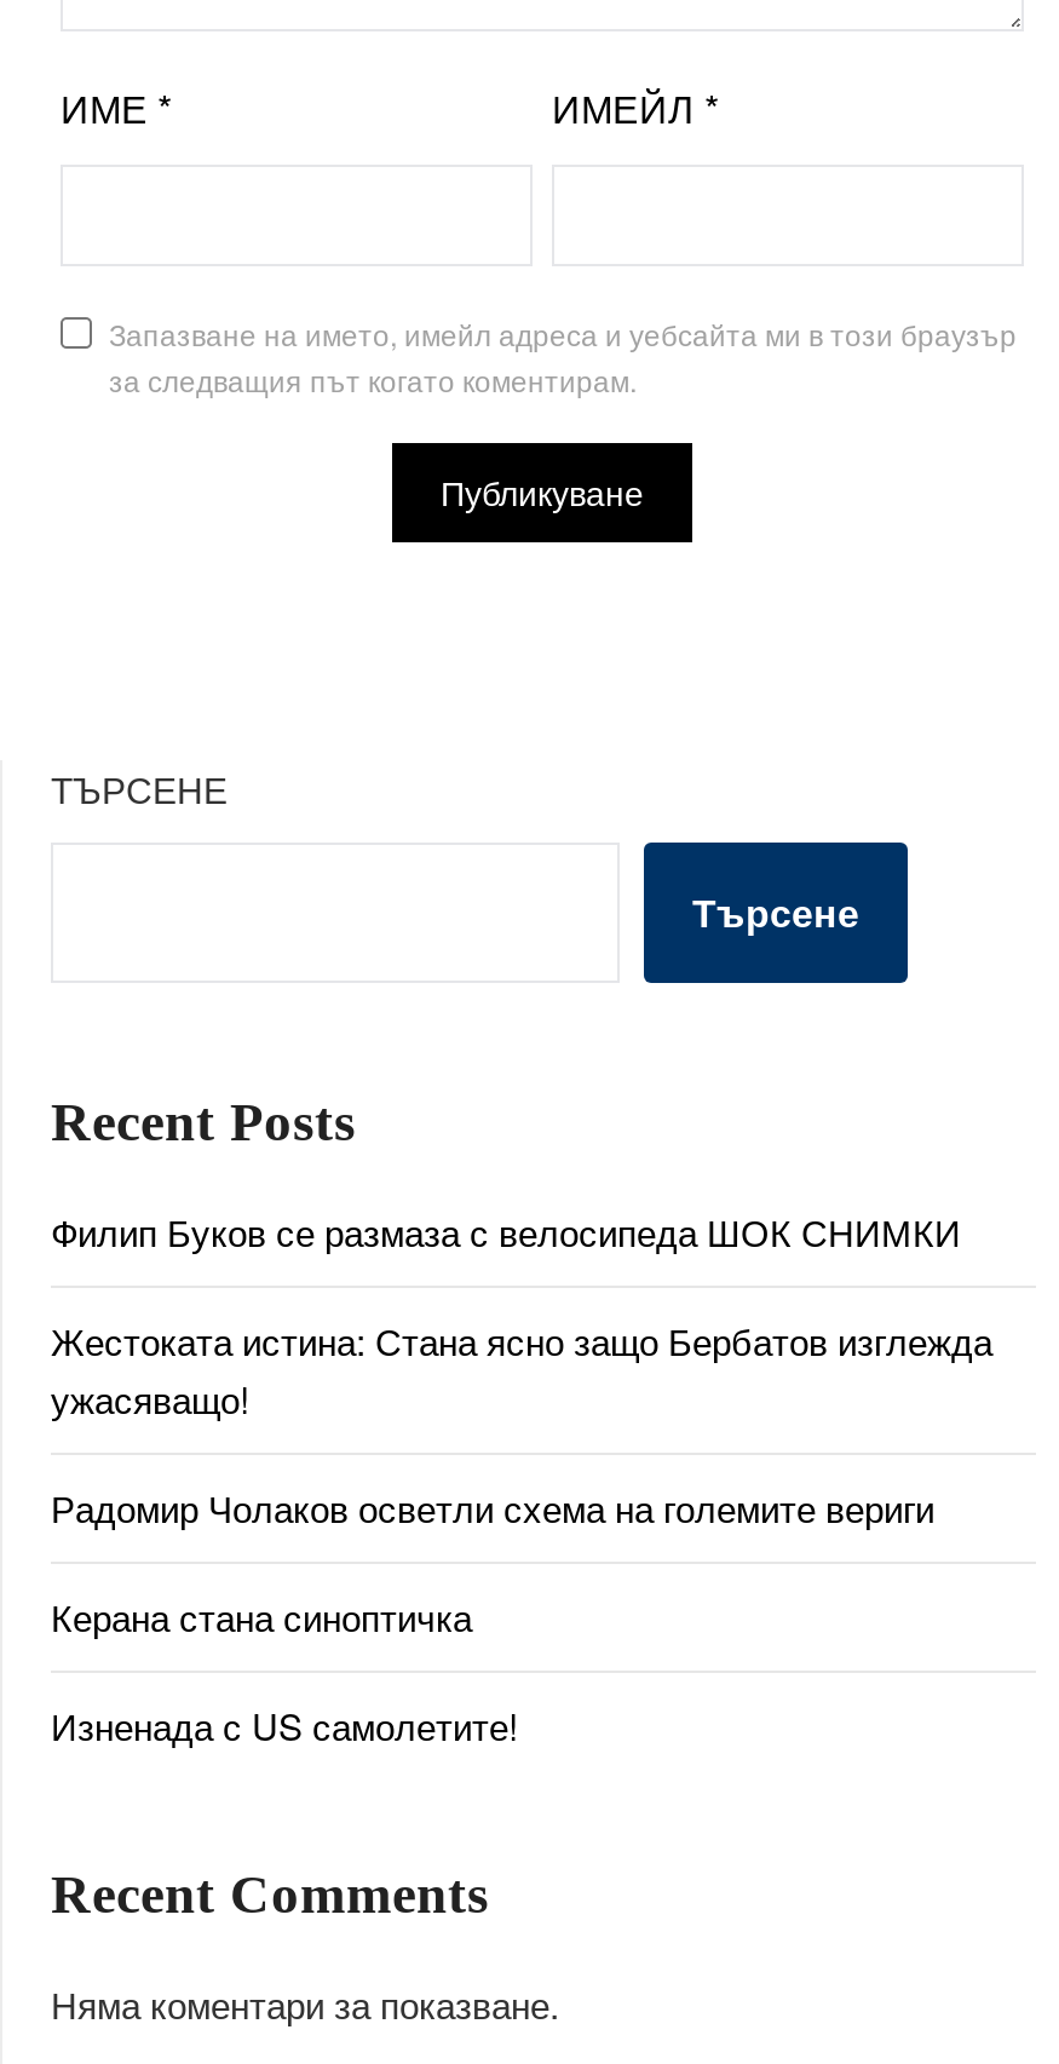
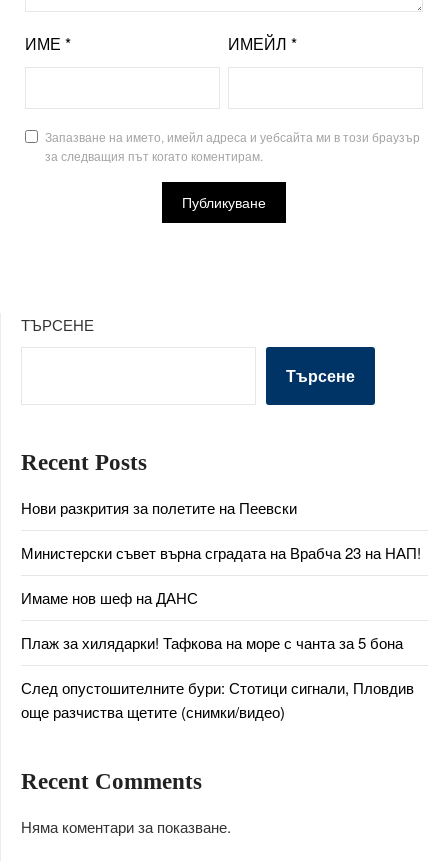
[51,1206,961,1257] Филип Буков се размаза с велосипеда ШОК СНИМКИ -> [21,497,297,518] Нови разкрития за полетите на Пеевски
[51,1315,992,1424] Жестоката истина: Стана ясно защо Бербатов изглежда | ужасяващо! -> [21,542,421,563] Министерски съвет върна сградата на Врабча 23 на НАП!
[51,1482,934,1533] Радомир Чолаков осветли схема на големите вериги -> [21,587,198,608] Имаме нов шеф на ДАНС
[51,1591,472,1642] Керана стана синоптичка -> [21,632,403,653] Плаж за хилядарки! Тафкова на море с чанта за 5 бона
[51,1700,518,1750] Изненада с US самолетите! -> [21,677,414,722] След опустошителните бури: Стотици сигнали, Пловдив | още разчиства щетите (снимки/видео)

